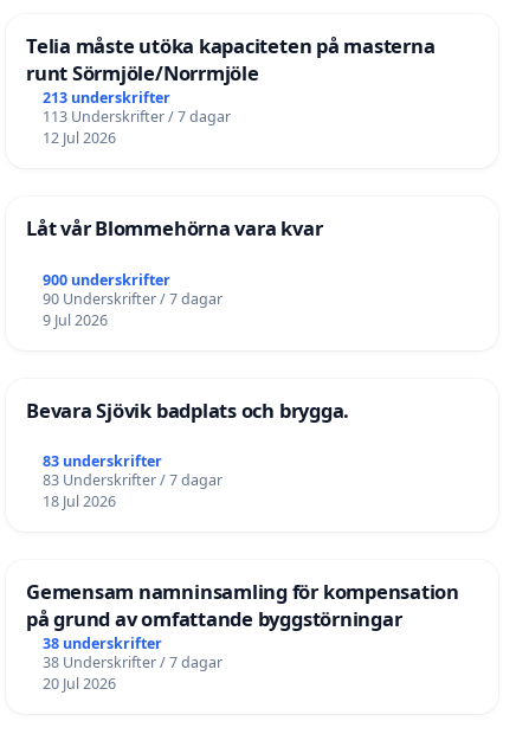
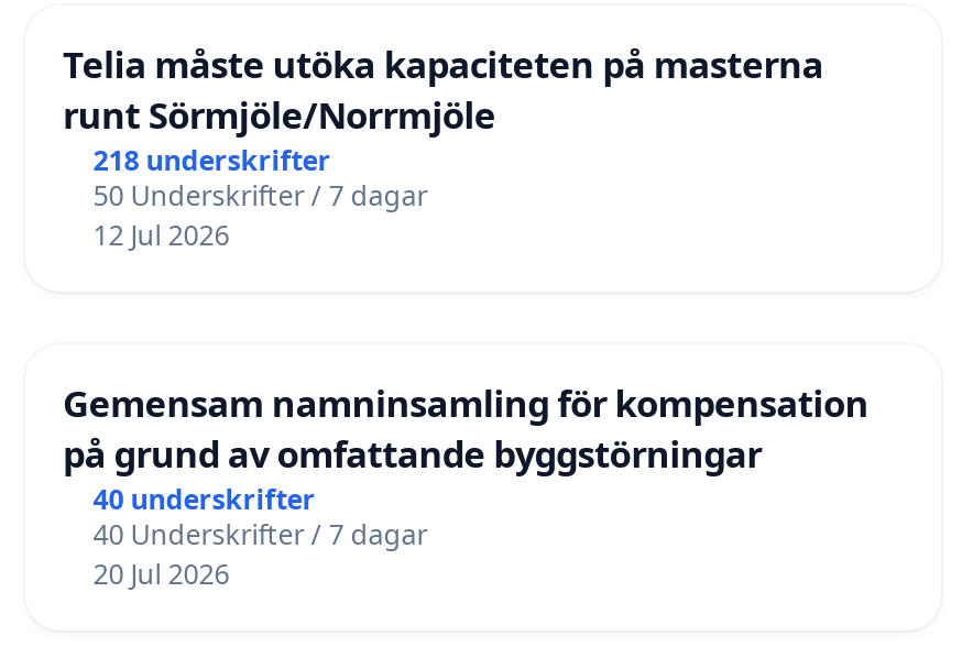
[42,87,170,107] 213 underskrifter -> [93,142,331,179] 218 underskrifter
[42,106,231,126] 113 Underskrifter / 7 dagar -> [93,177,428,214] 50 Underskrifter / 7 dagar
[26,214,349,512] Låt vår Blommehörna vara kvar | 900 underskrifter | 90 Underskrifter / 7 dagar | 9 Jul 2026 | Bevara Sjövik badplats och brygga. | 83 underskrifter | 83 Underskrifter / 7 dagar | 18 Jul 2026 -> none
[42,634,162,654] 38 underskrifter -> [93,480,315,517] 40 underskrifter
[42,653,222,673] 38 Underskrifter / 7 dagar -> [93,515,428,553] 40 Underskrifter / 7 dagar

